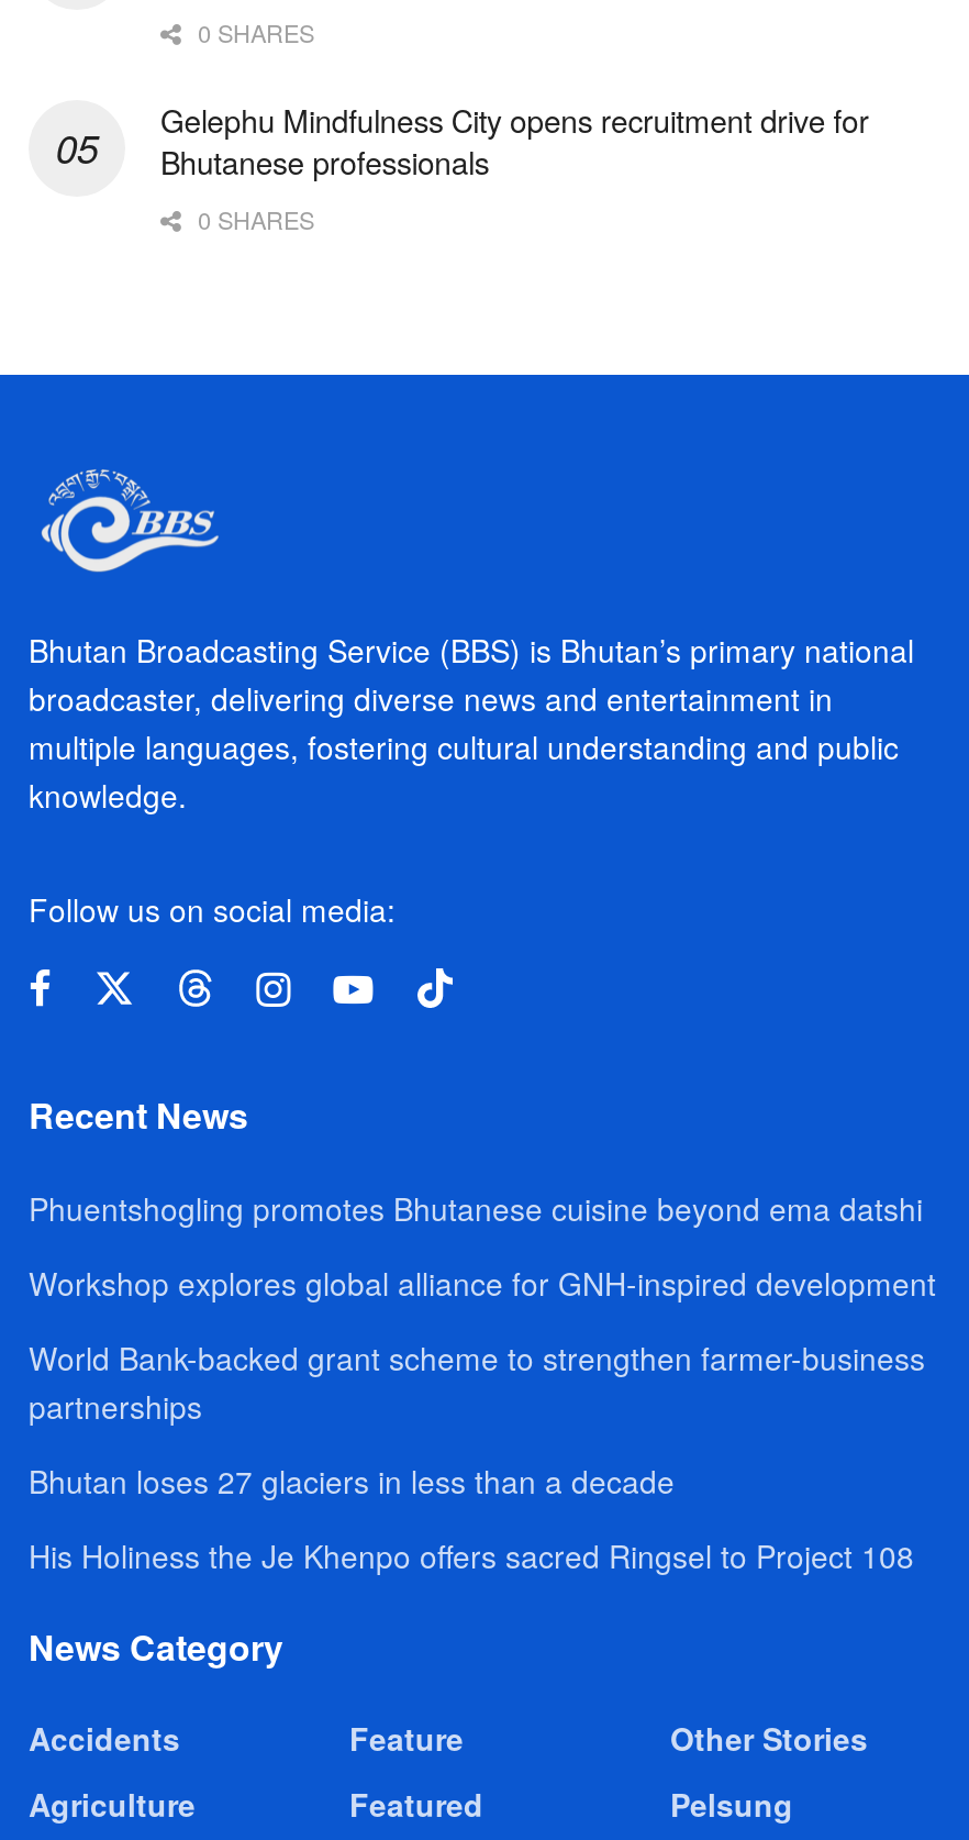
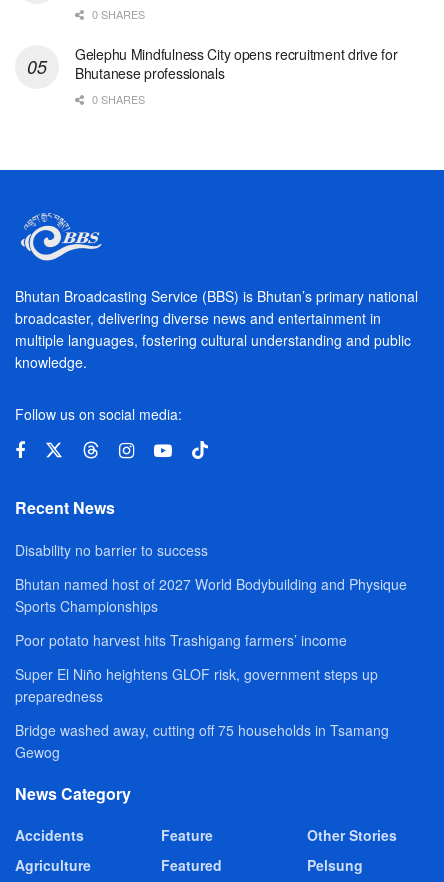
[29,1187,923,1231] Phuentshogling promotes Bhutanese cuisine beyond ema datshi -> [15,540,208,560] Disability no barrier to success
[29,1261,936,1305] Workshop explores global alliance for GNH-inspired development -> [15,574,407,616] Bhutan named host of 2027 World Bodybuilding and Physique | Sports Championships
[29,1336,925,1428] World Bank-backed grant scheme to strengthen farmer-business | partnerships -> [15,630,347,650] Poor potato harvest hits Trashigang farmers’ income
[29,1459,675,1503] Bhutan loses 27 glaciers in less than a decade -> [15,664,378,706] Super El Niño heightens GLOF risk, government steps up | preparedness
[29,1534,914,1578] His Holiness the Je Khenpo offers sacred Ringsel to Project 108 -> [15,720,389,762] Bridge washed away, cutting off 75 households in Tsamang | Gewog

